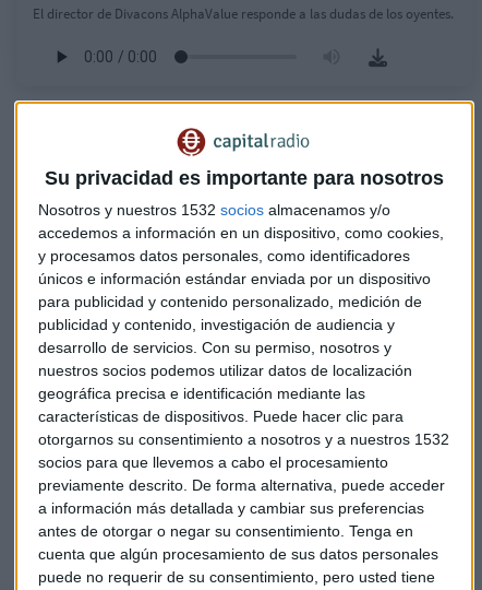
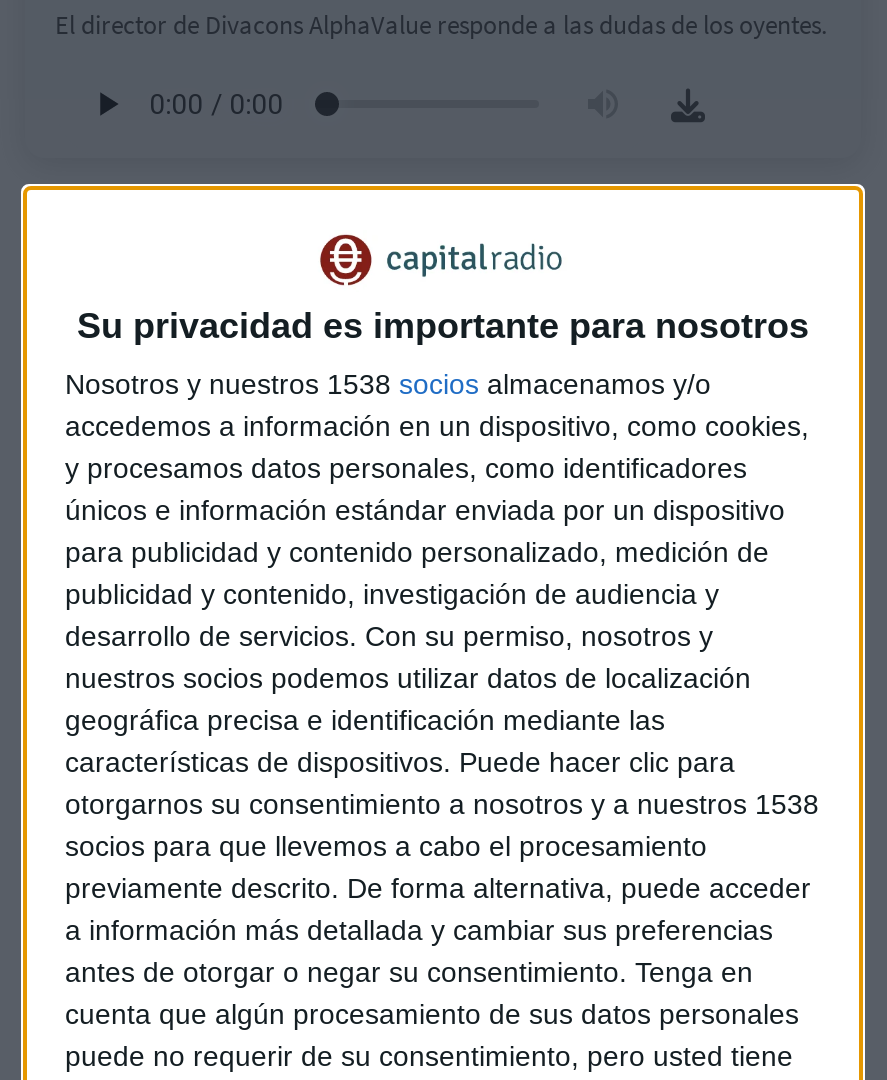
[38,201,390,219] Nosotros y nuestros 1532 socios almacenamos y/o -> [65,368,711,400] Nosotros y nuestros 1538 socios almacenamos y/o
[38,431,449,448] otorgarnos su consentimiento a nosotros y a nuestros 1532 -> [65,788,819,820] otorgarnos su consentimiento a nosotros y a nuestros 1538

